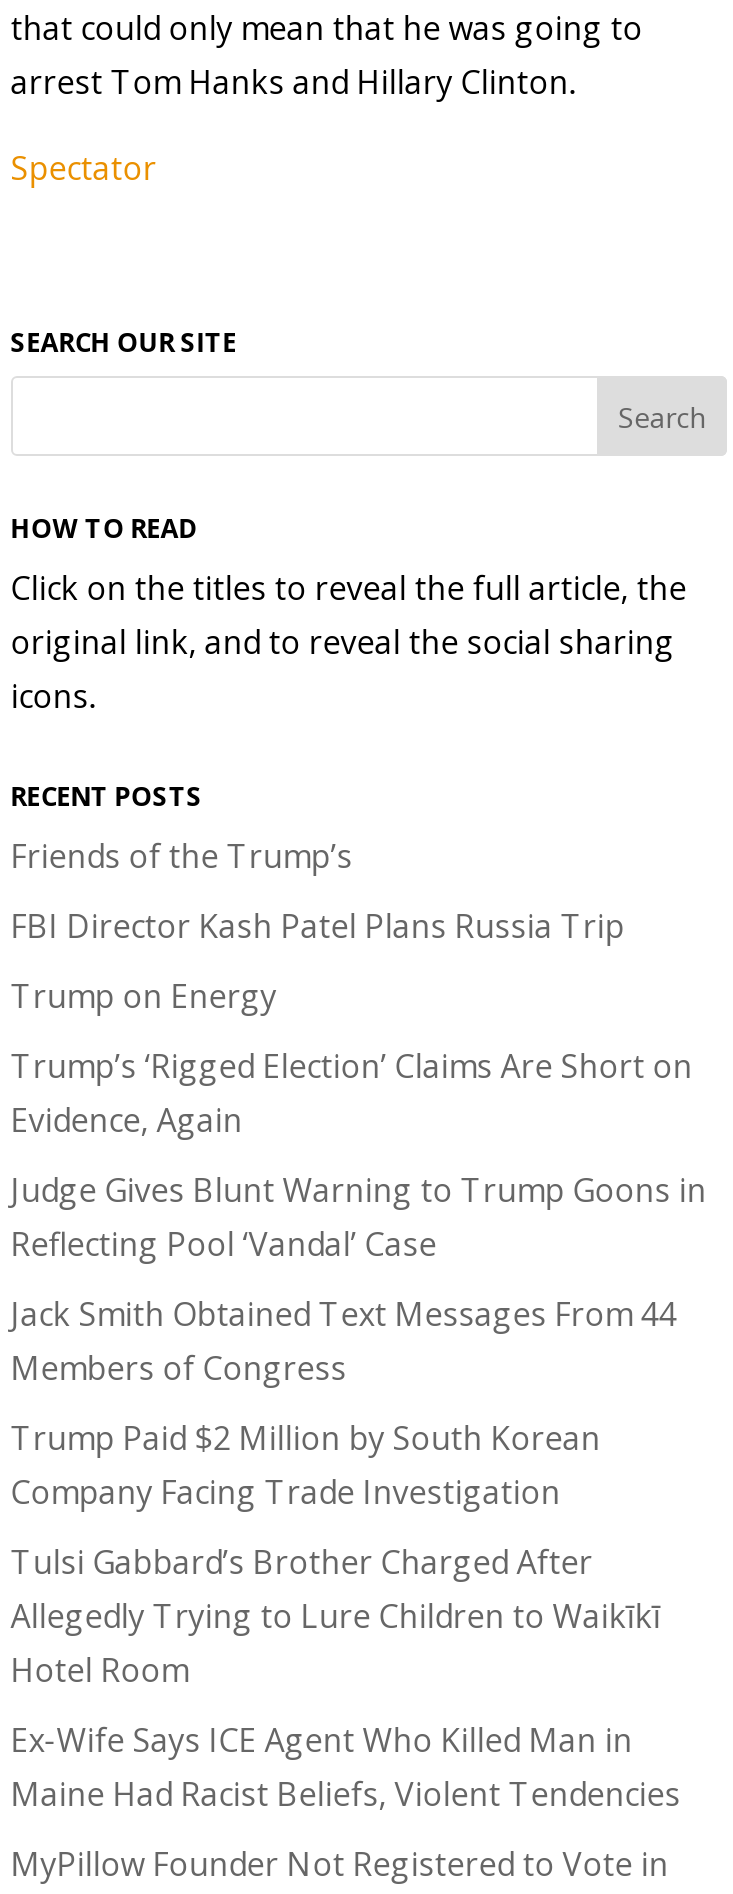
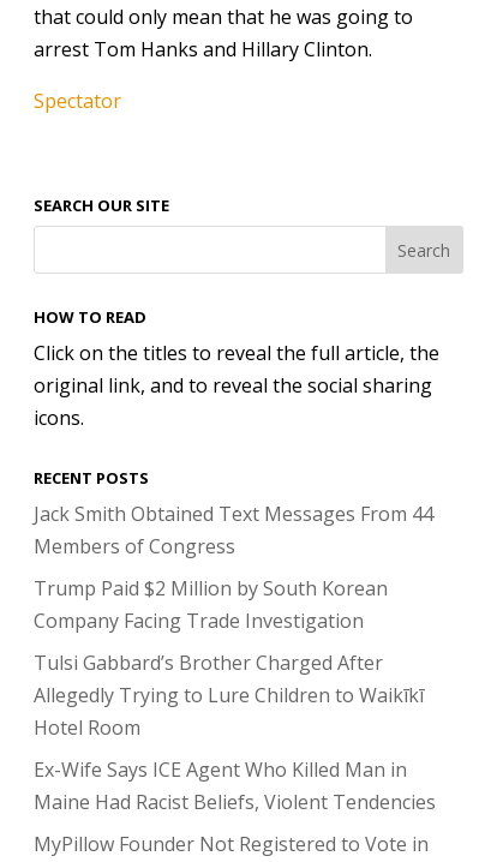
[11,834,707,1266] Friends of the Trump’s | FBI Director Kash Patel Plans Russia Trip | Trump on Energy | Trump’s ‘Rigged Election’ Claims Are Short on | Evidence, Again | Judge Gives Blunt Warning to Trump Goons in | Reflecting Pool ‘Vandal’ Case -> none

